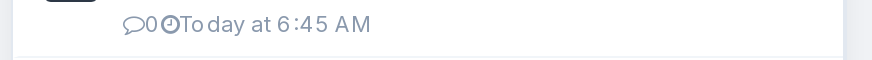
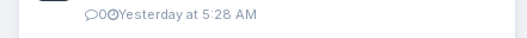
[179,10,371,38] Today at 6:45 AM -> [118,6,257,23] Yesterday at 5:28 AM

